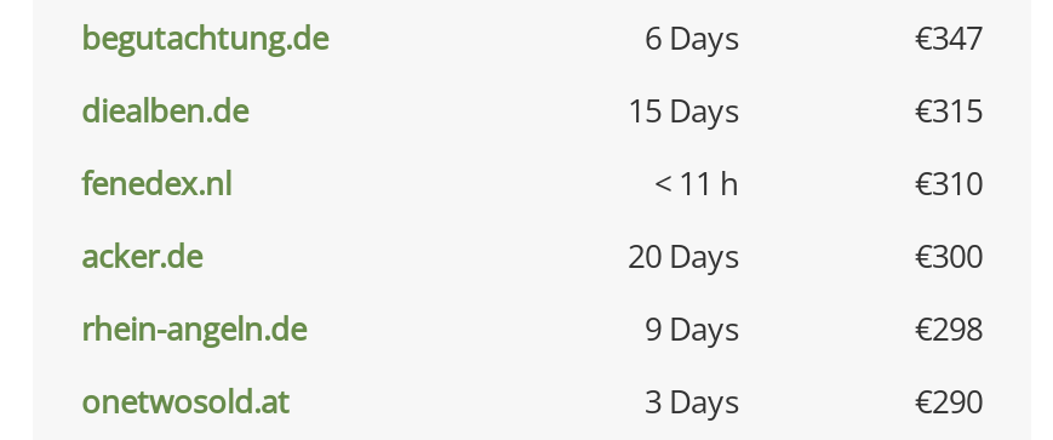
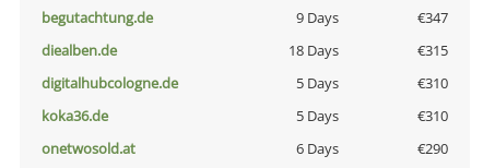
[645,16,739,60] 6 Days -> [296,8,338,27] 9 Days
[628,89,739,133] 15 Days -> [288,41,338,60] 18 Days
[81,162,739,205] fenedex.nl | < 11 h -> [42,73,338,93] digitalhubcologne.de | 5 Days
[81,234,983,351] acker.de | 20 Days | €300 | rhein-angeln.de | 9 Days | €298 -> [42,106,448,126] koka36.de | 5 Days | €310
[645,380,739,424] 3 Days -> [296,139,338,158] 6 Days

